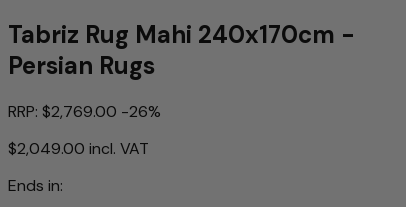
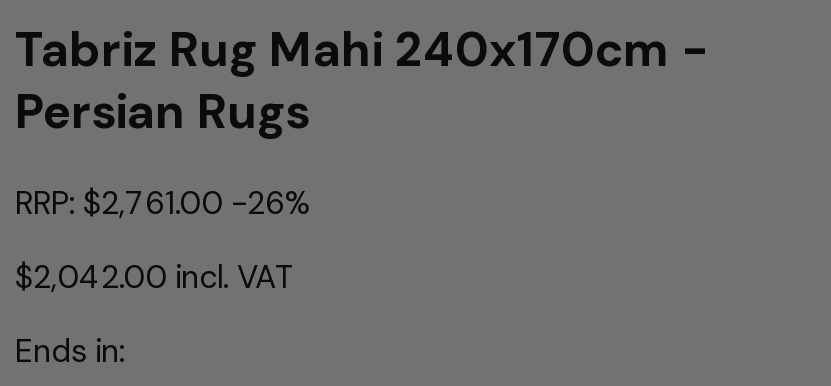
[8,101,161,122] RRP: $2,769.00 -26% -> [15,182,311,224] RRP: $2,761.00 -26%
[8,138,149,159] $2,049.00 incl. VAT -> [15,256,295,298] $2,042.00 incl. VAT

